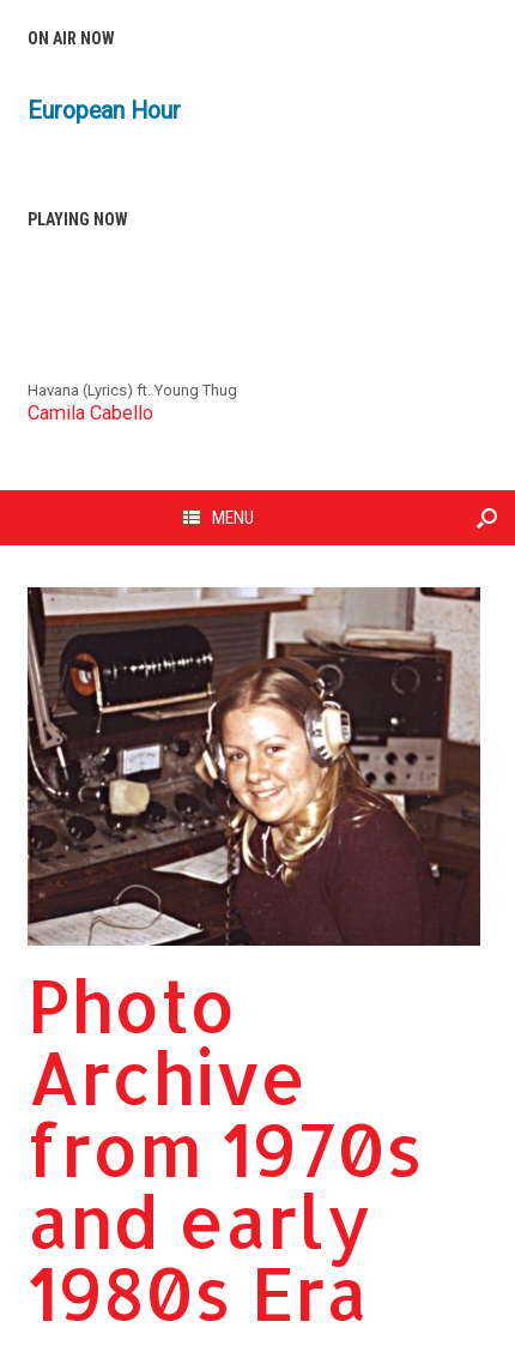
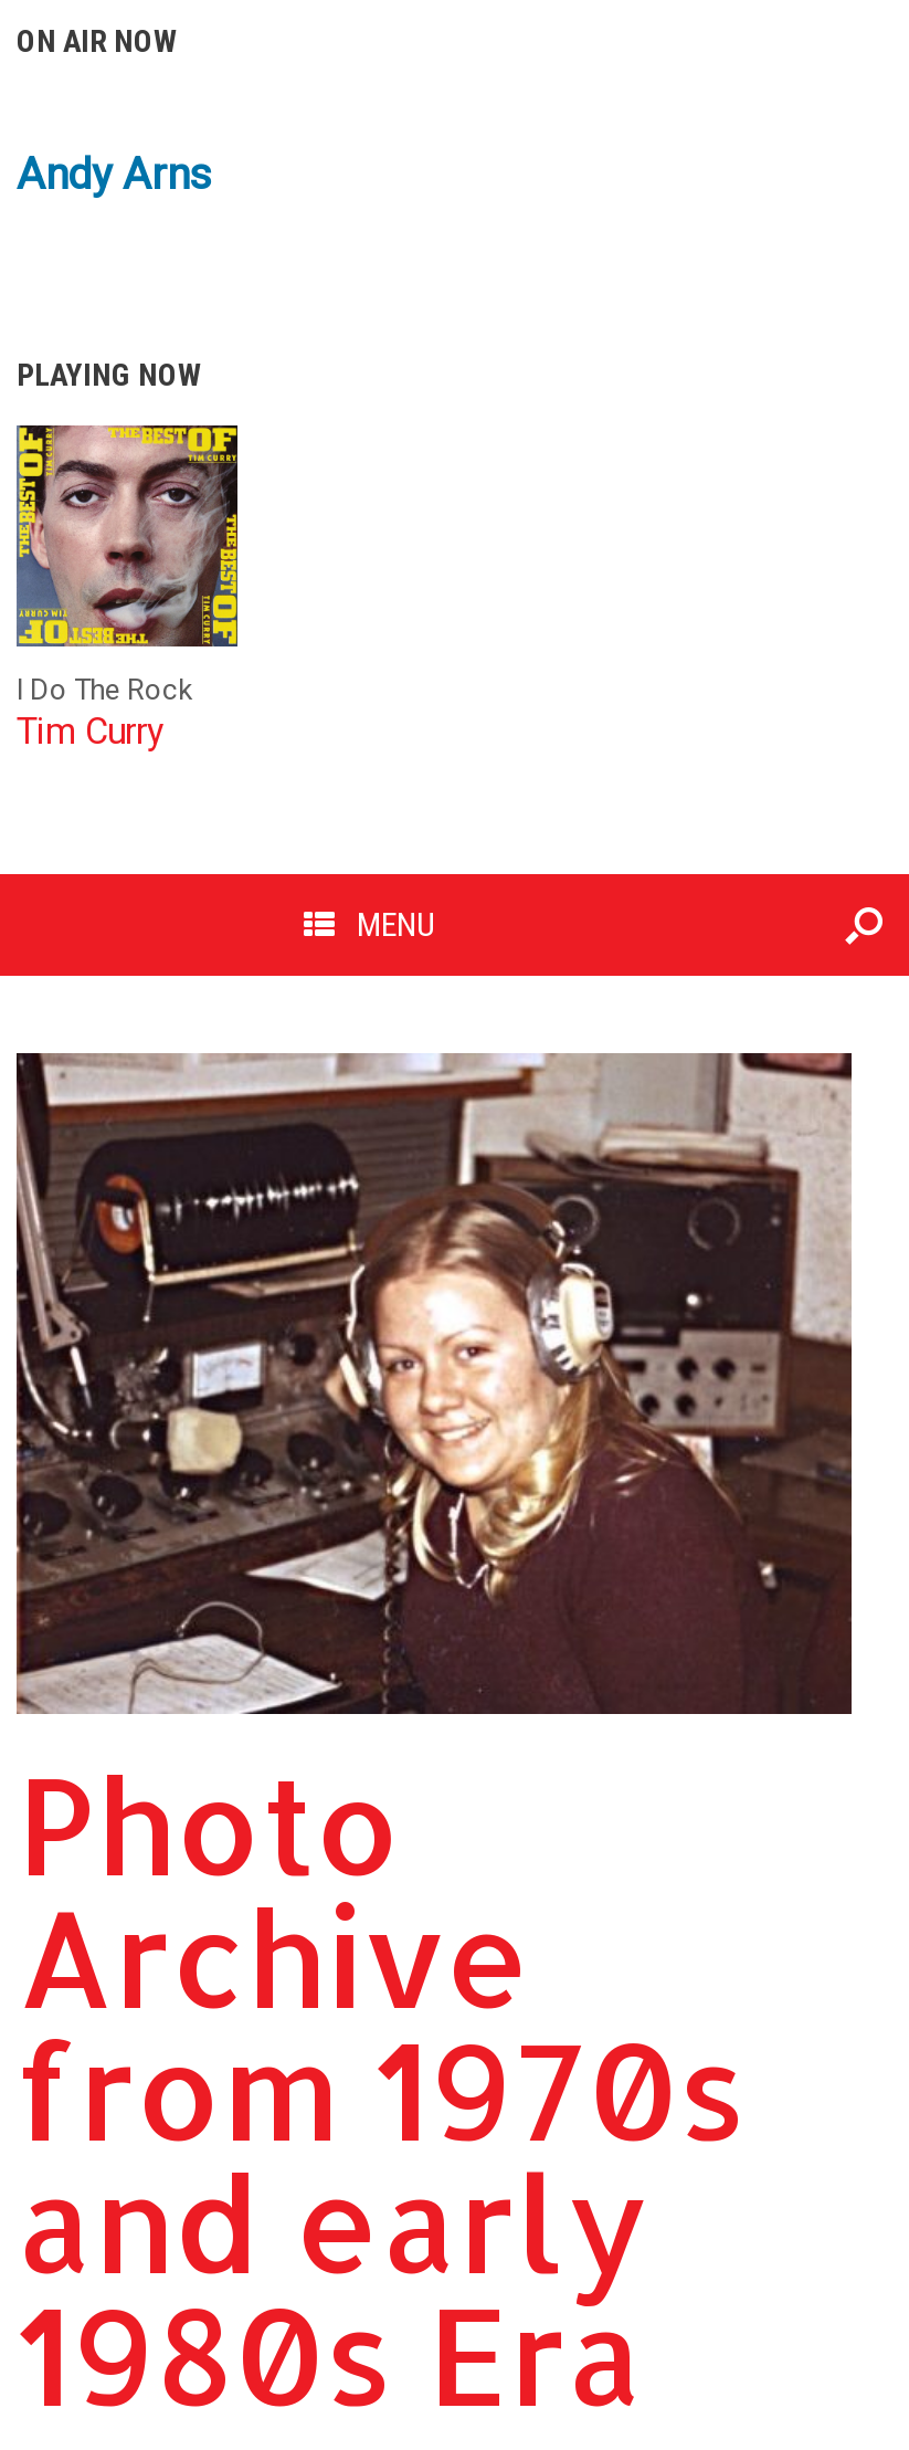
[28,97,181,125] European Hour -> [17,150,211,200] Andy Arns
none -> [14,423,240,649] [image]
[28,381,237,425] Havana (Lyrics) ft. Young Thug | Camila Cabello -> [17,673,193,753] I Do The Rock | Tim Curry

